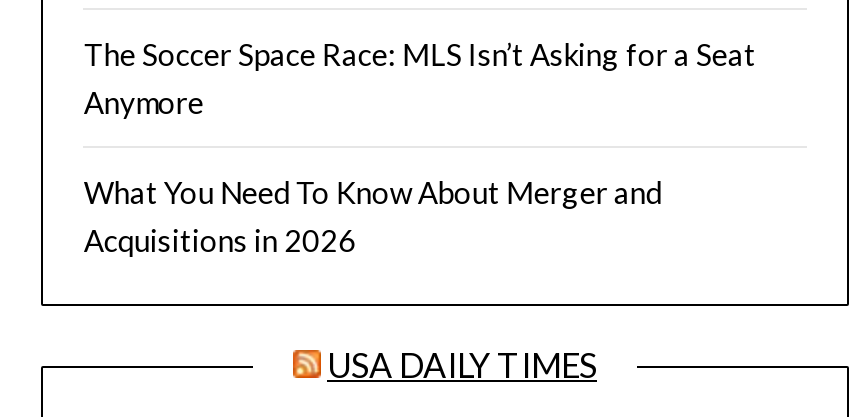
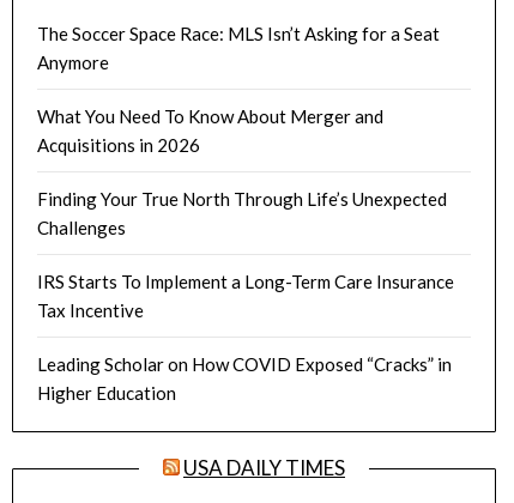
none -> [38,188,455,403] Finding Your True North Through Life’s Unexpected | Challenges | IRS Starts To Implement a Long-Term Care Insurance | Tax Incentive | Leading Scholar on How COVID Exposed “Cracks” in | Higher Education

